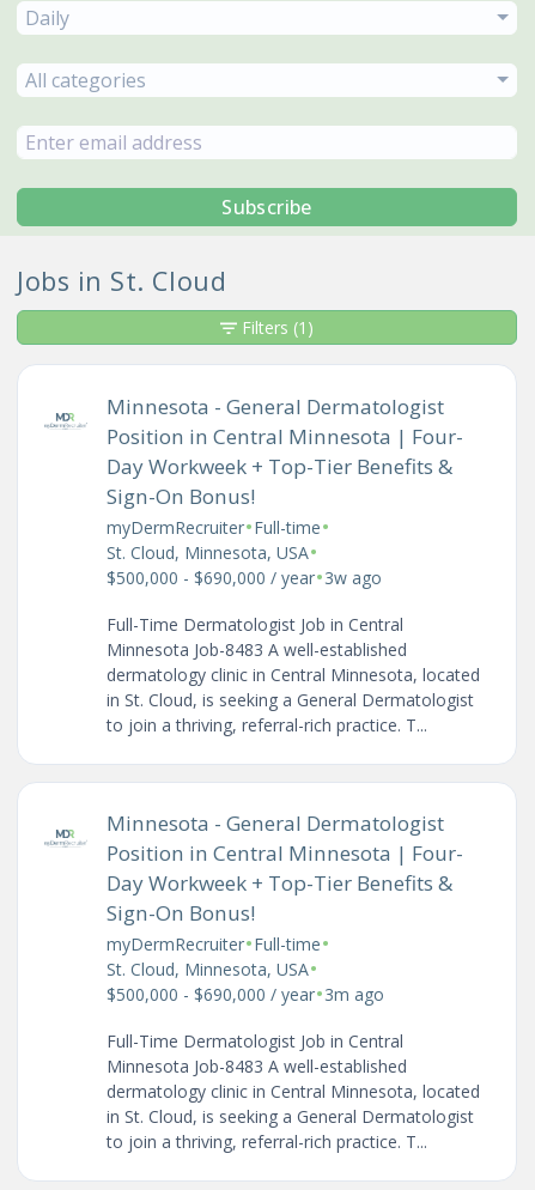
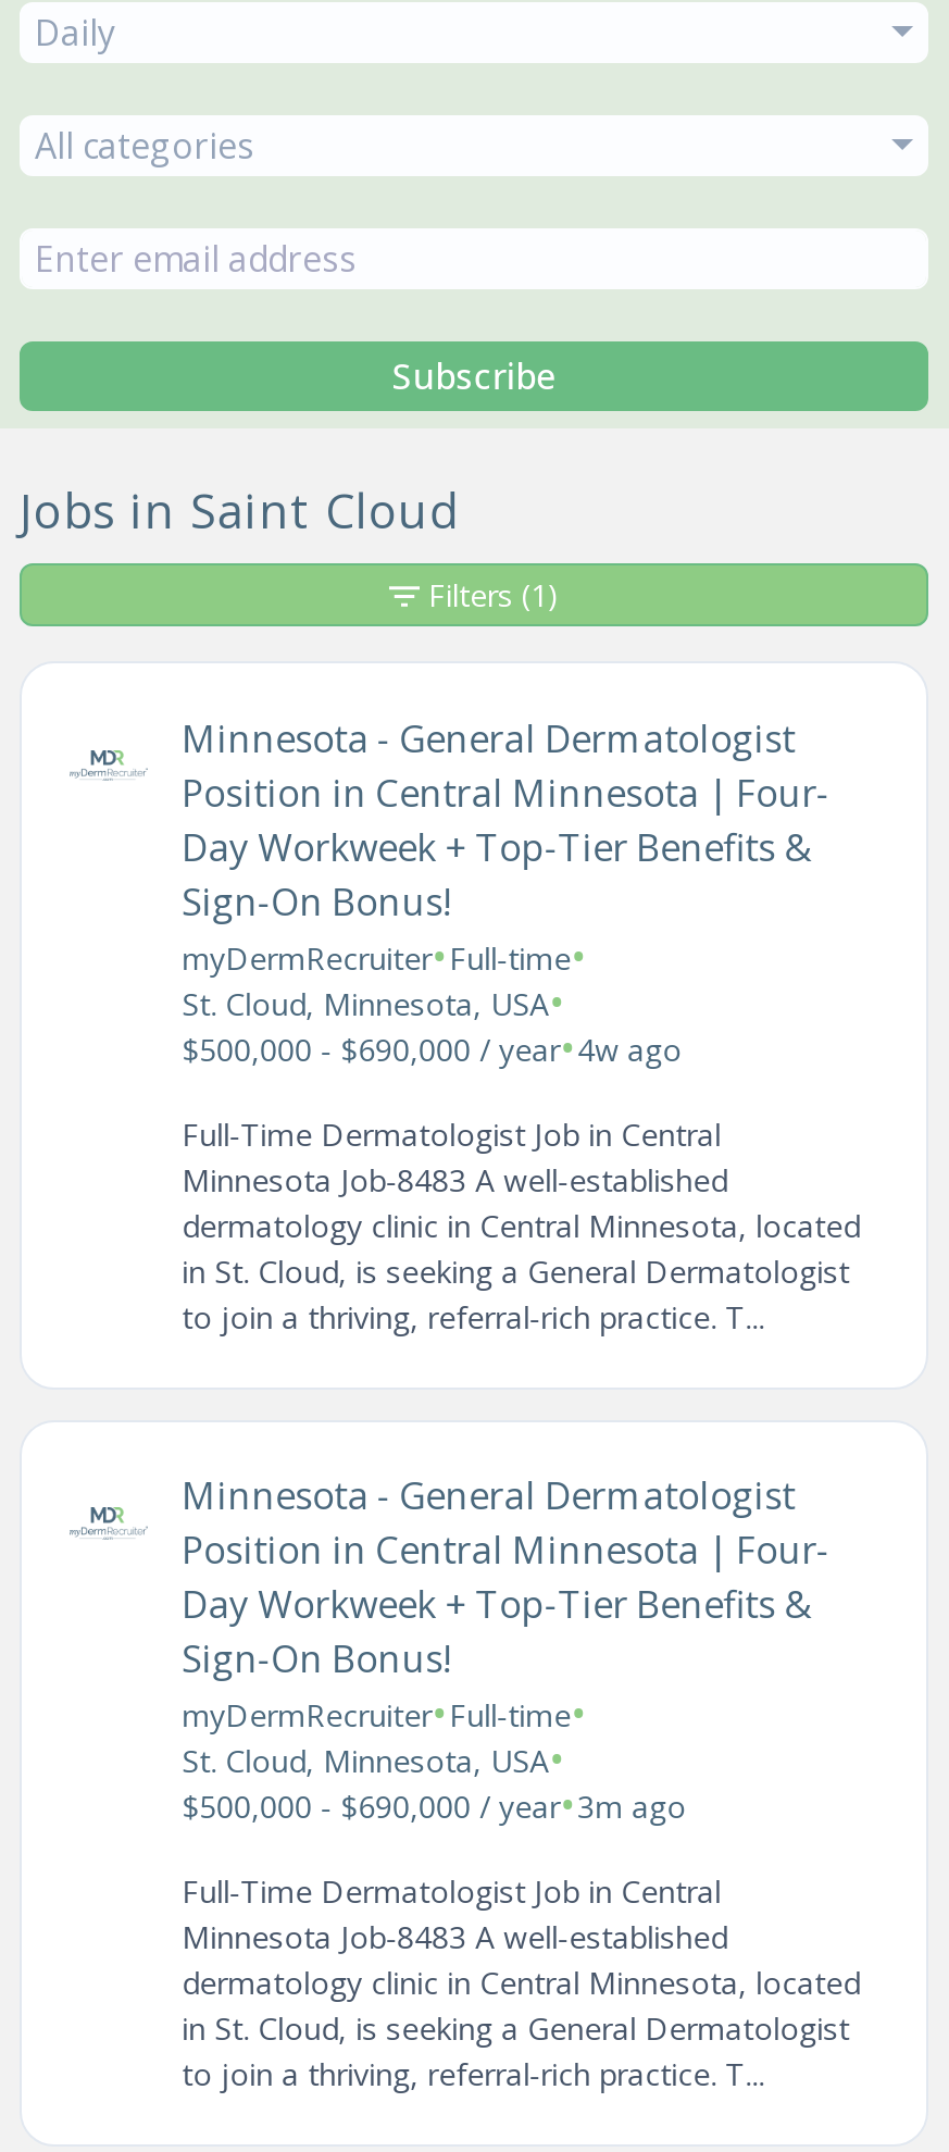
[17,264,226,299] Jobs in St. Cloud -> [20,479,459,542] Jobs in Saint Cloud
[106,561,381,593] $500,000 - $690,000 / year•3w ago -> [182,1020,682,1077] $500,000 - $690,000 / year•4w ago

